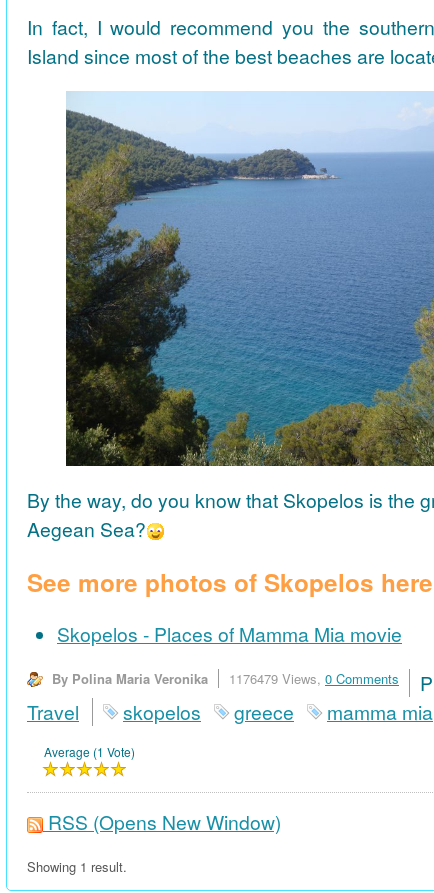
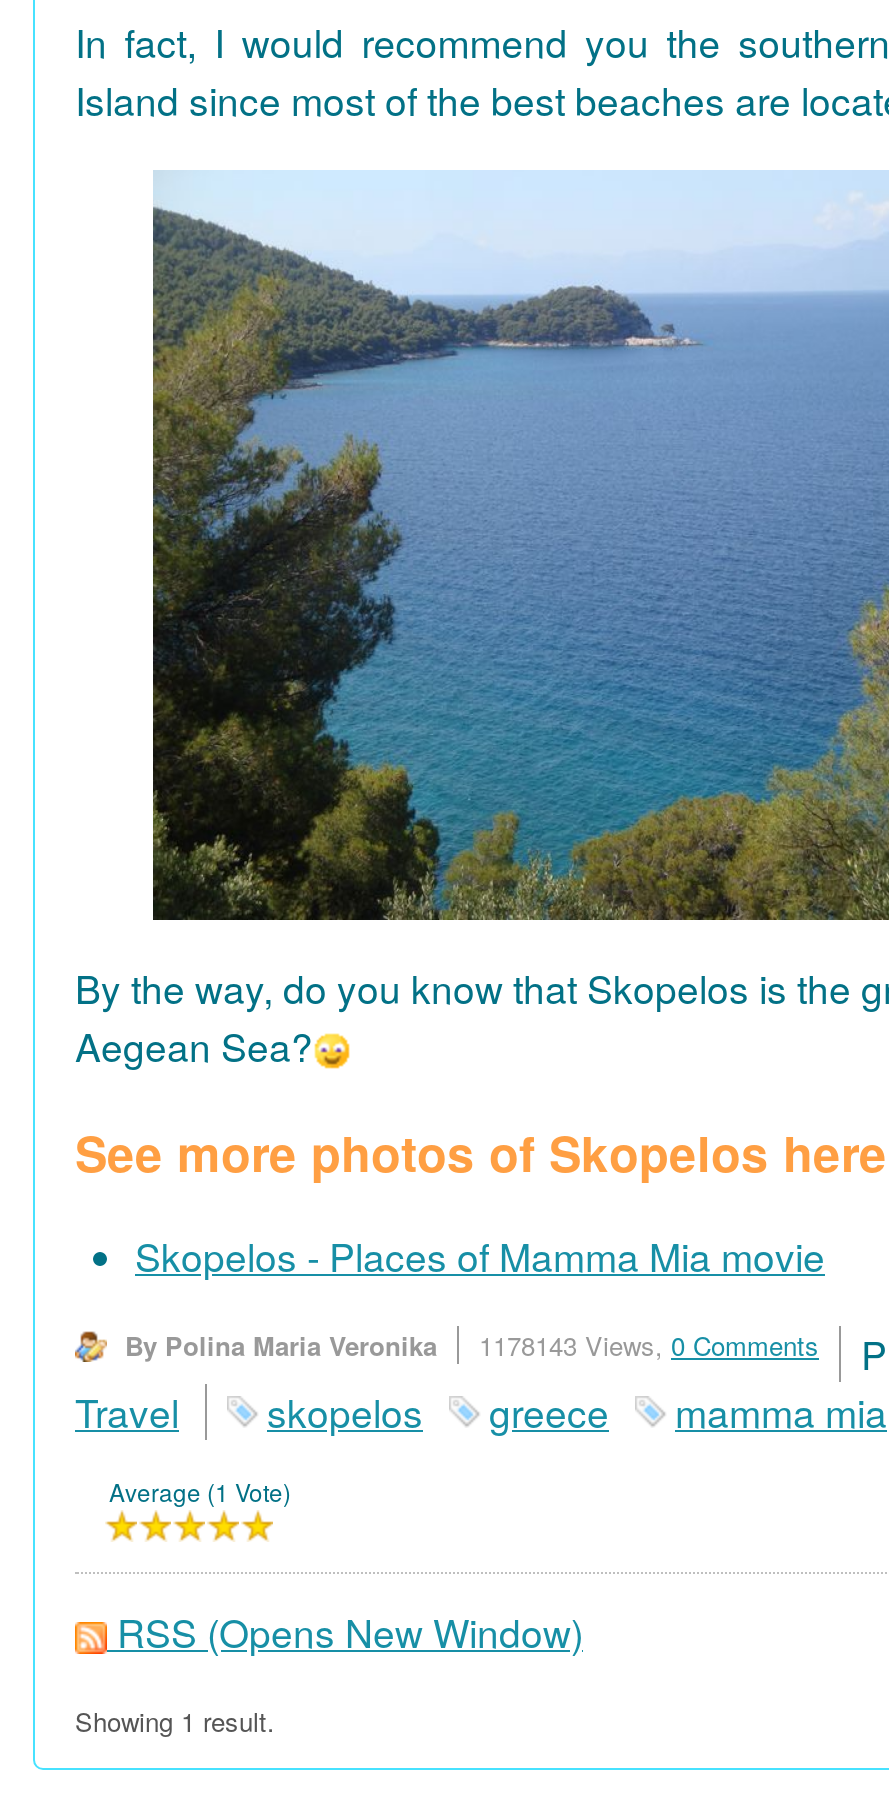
[229,669,399,688] 1176479 Views, 0 Comments -> [479,1326,819,1364] 1178143 Views, 0 Comments

